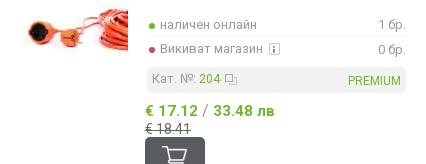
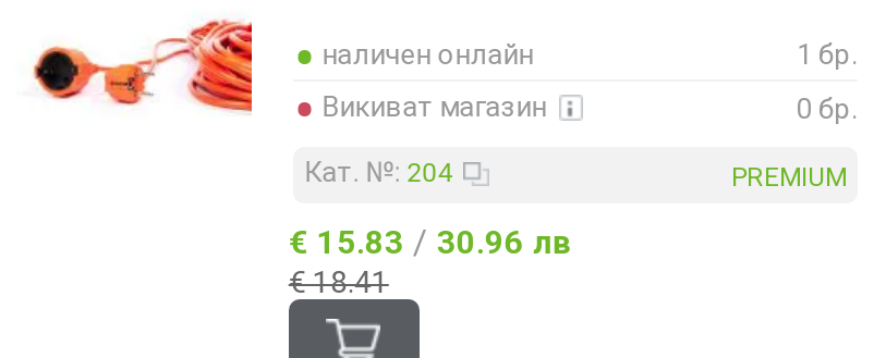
[145,100,275,119] € 17.12 / 33.48 лв -> [289,220,572,261] € 15.83 / 30.96 лв

